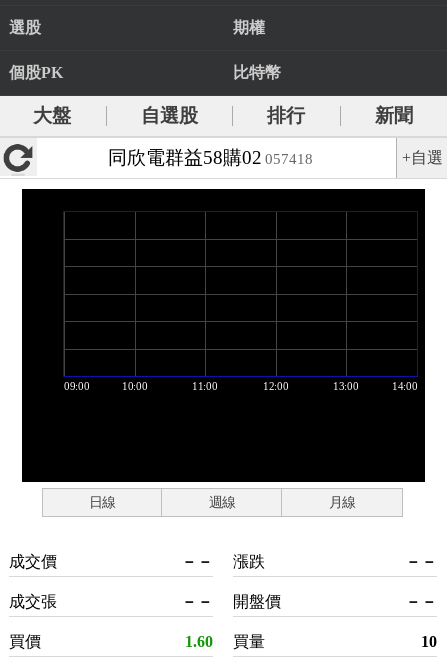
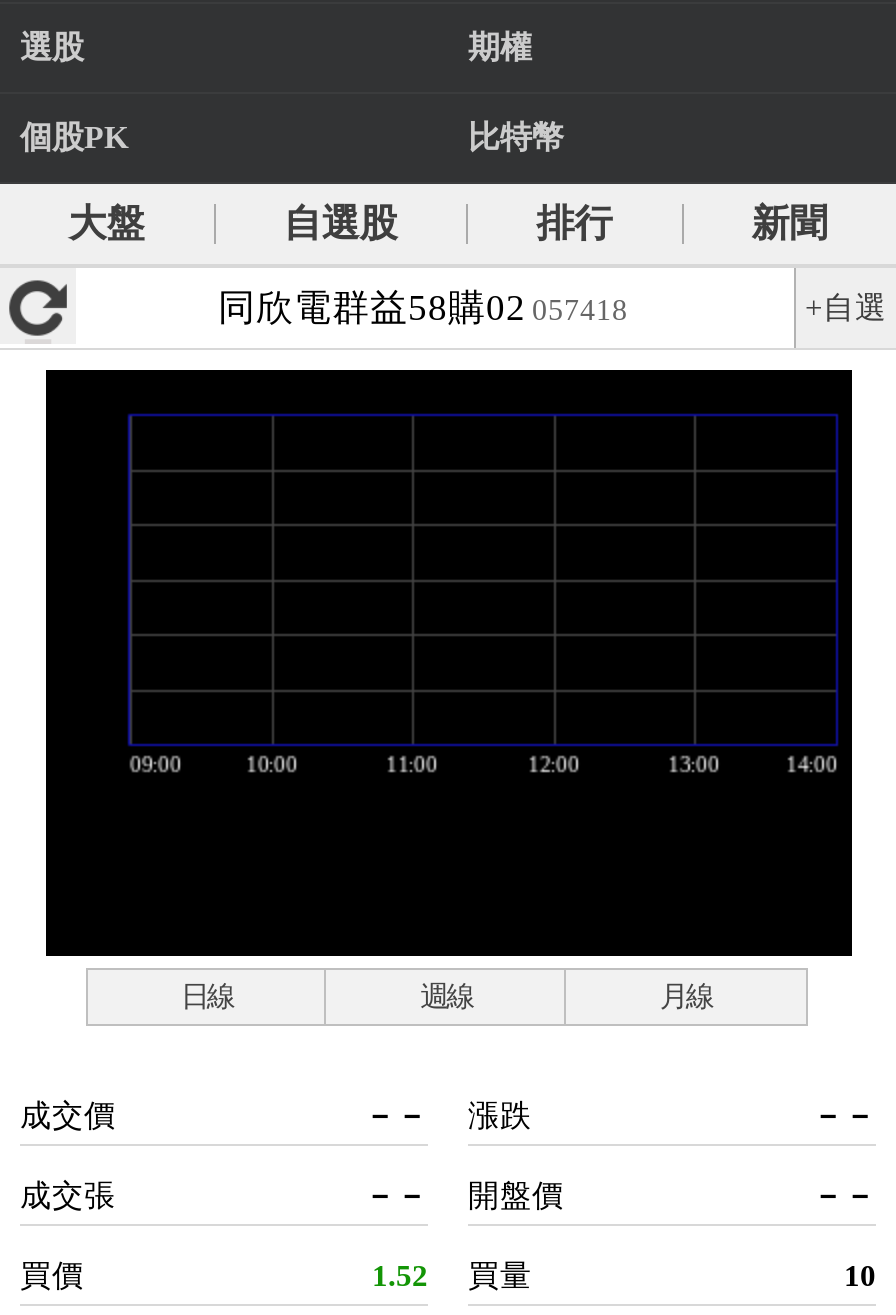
[185,633,265,650] 1.60 買量 -> [372,1258,532,1292] 1.52 買量

